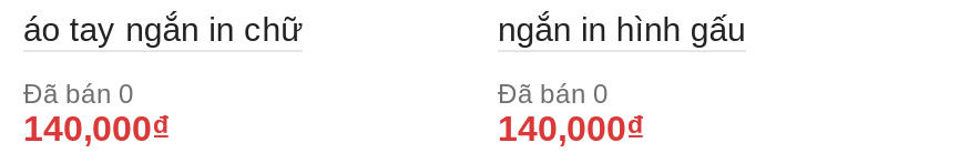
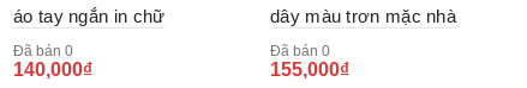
[498,10,746,47] ngắn in hình gấu -> [270,6,456,26] dây màu trơn mặc nhà
[498,110,644,147] 140,000₫ -> [270,59,349,80] 155,000₫

